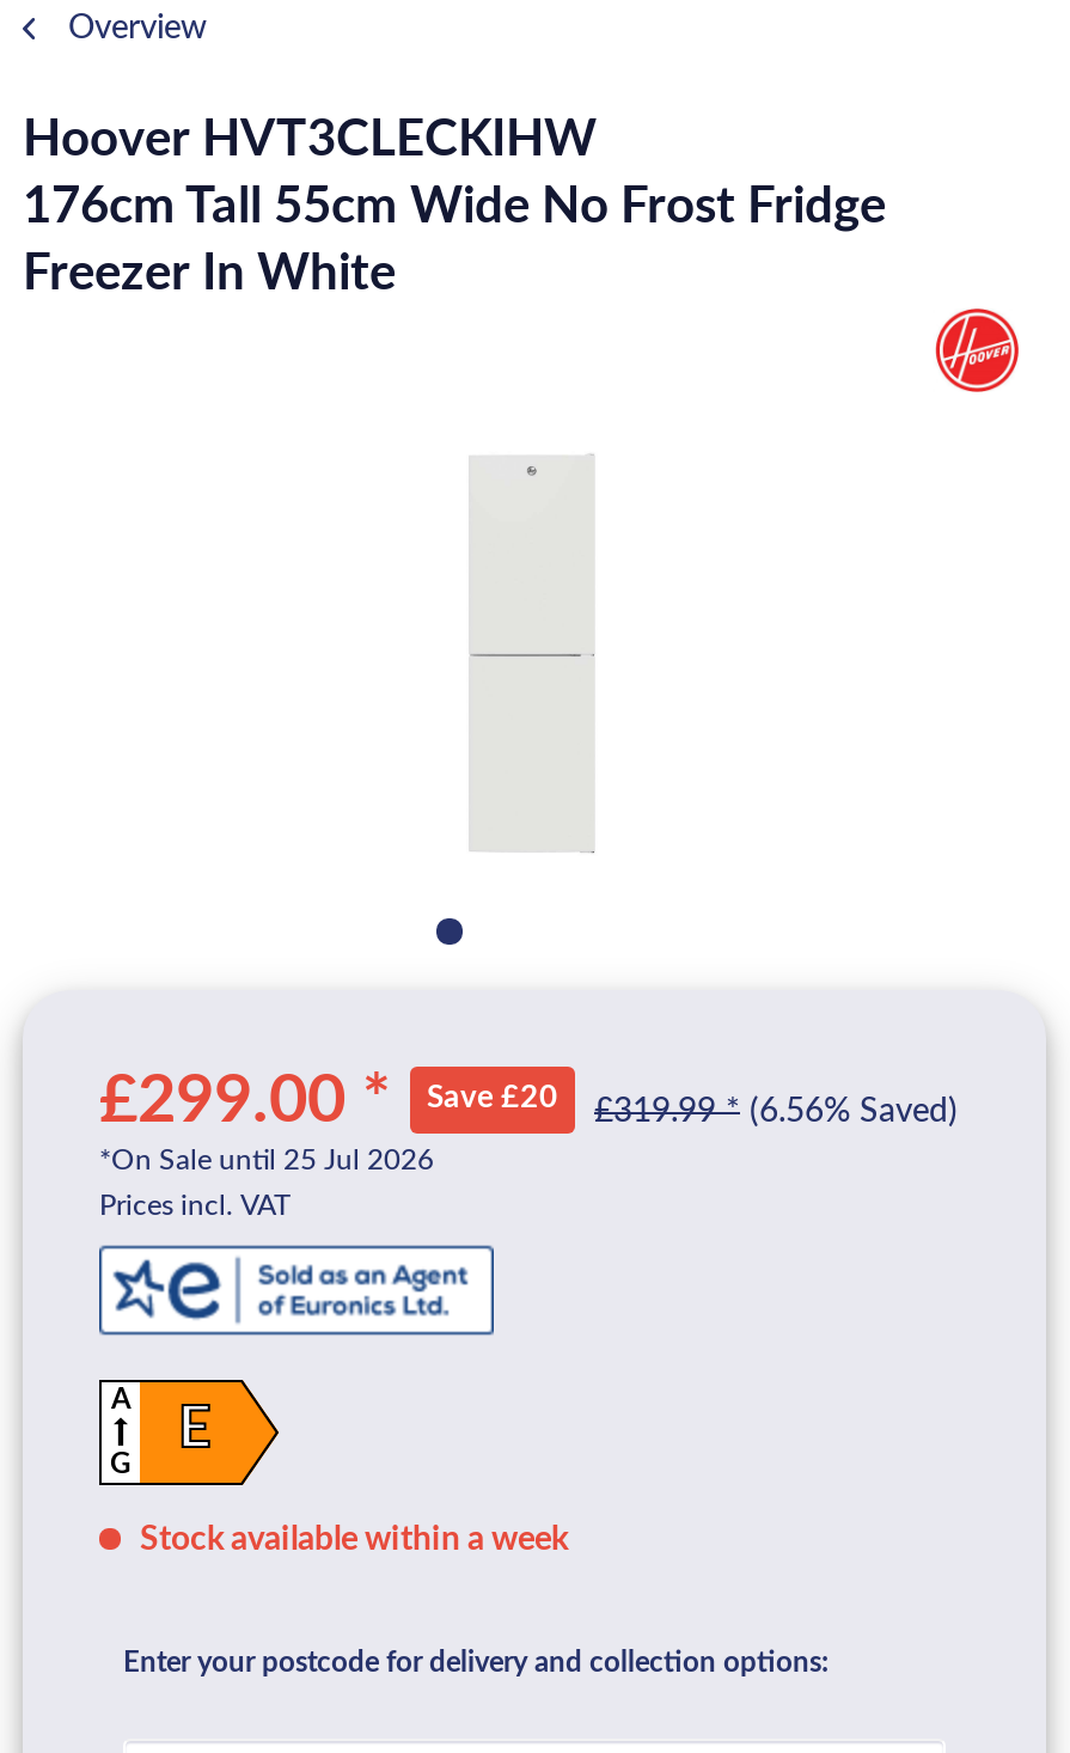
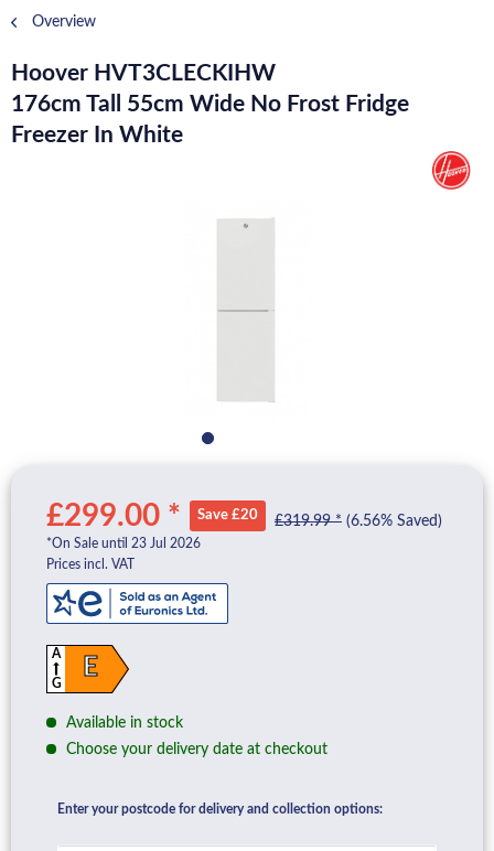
[99,1146,434,1174] *On Sale until 25 Jul 2026 -> [46,537,201,550] *On Sale until 23 Jul 2026
[133,1523,568,1557] Stock available within a week -> [62,715,327,757] Available in stock | Choose your delivery date at checkout

